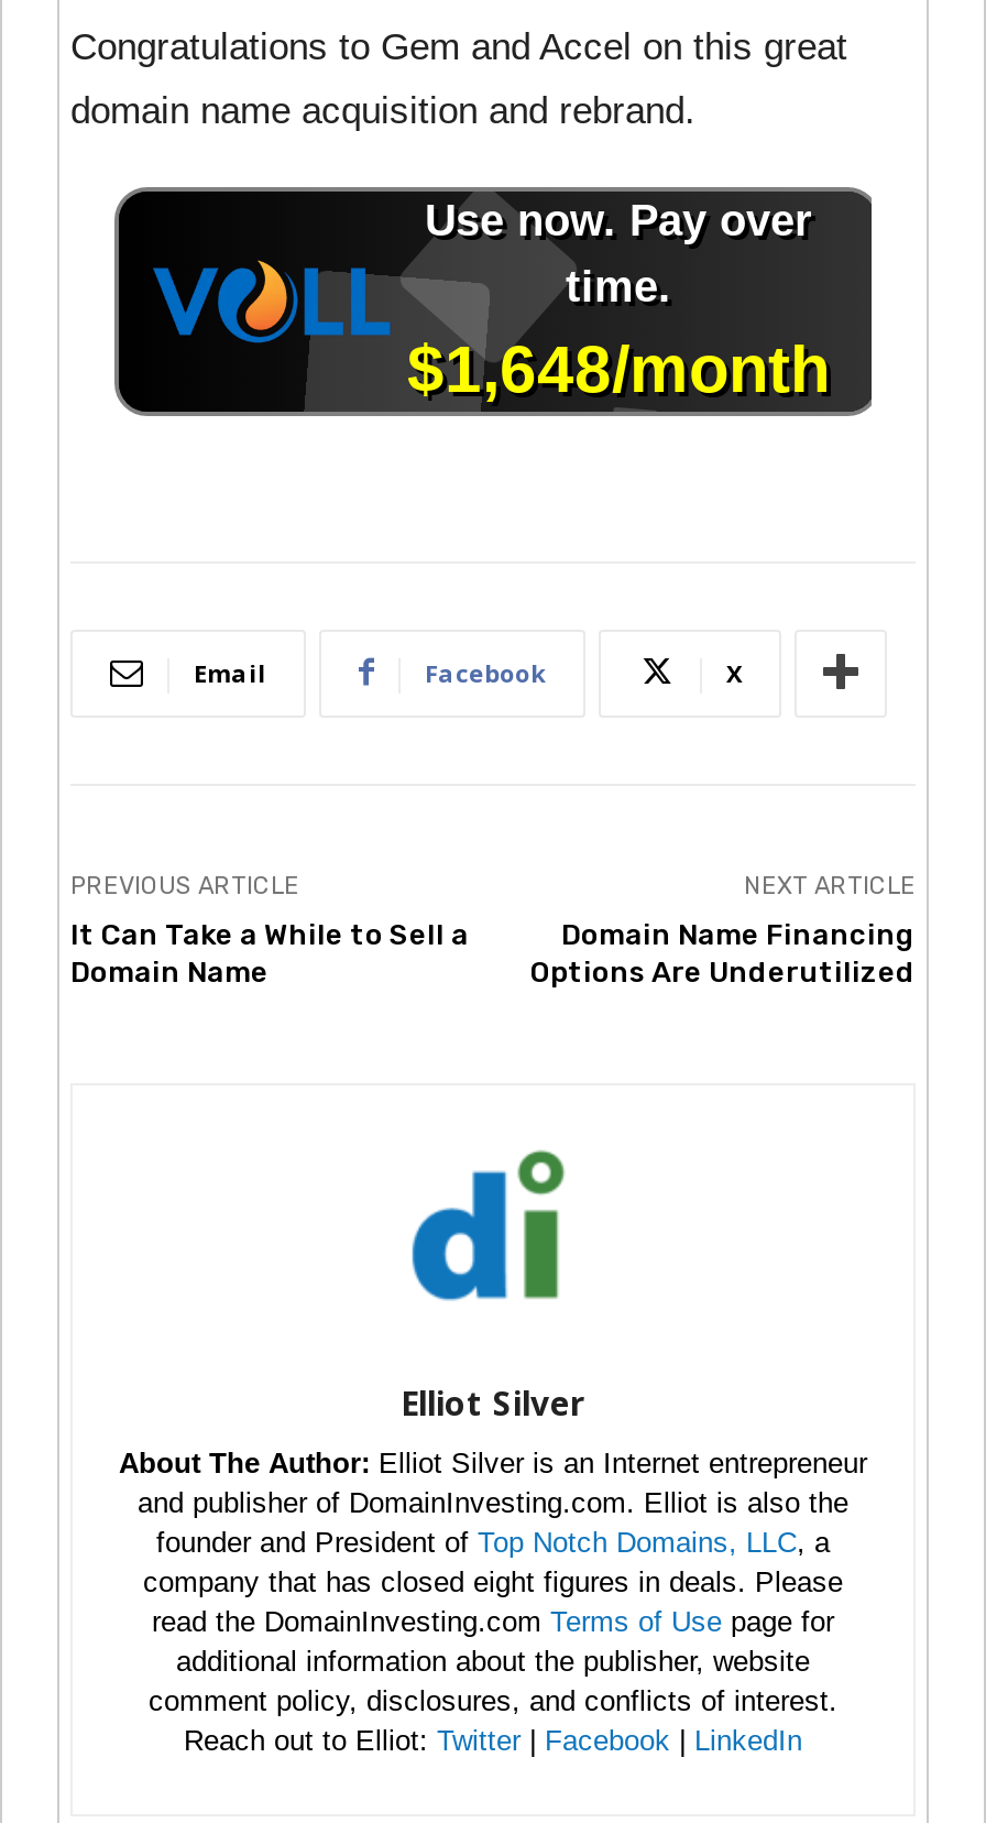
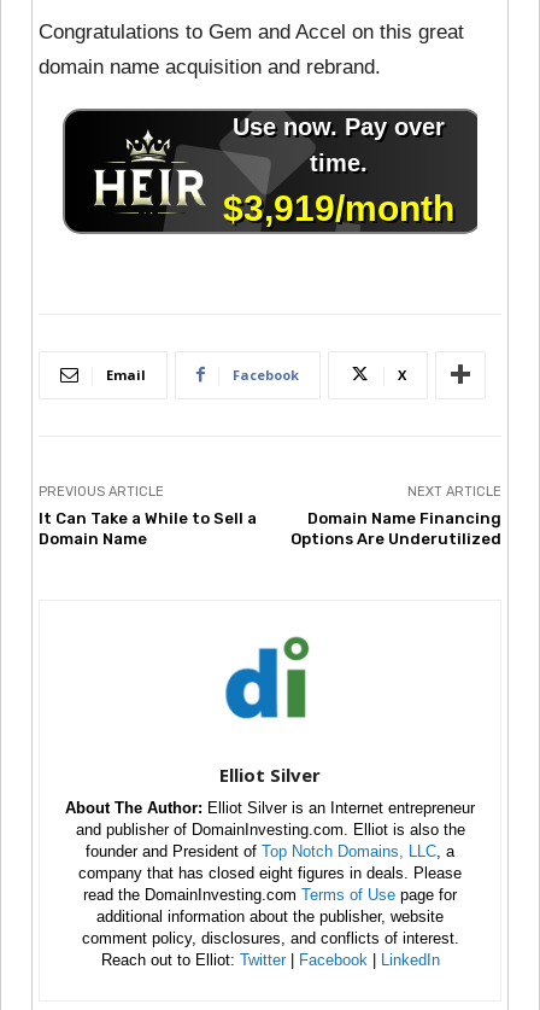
[152,225,654,407] [image] -> [86,129,359,228] [image]

